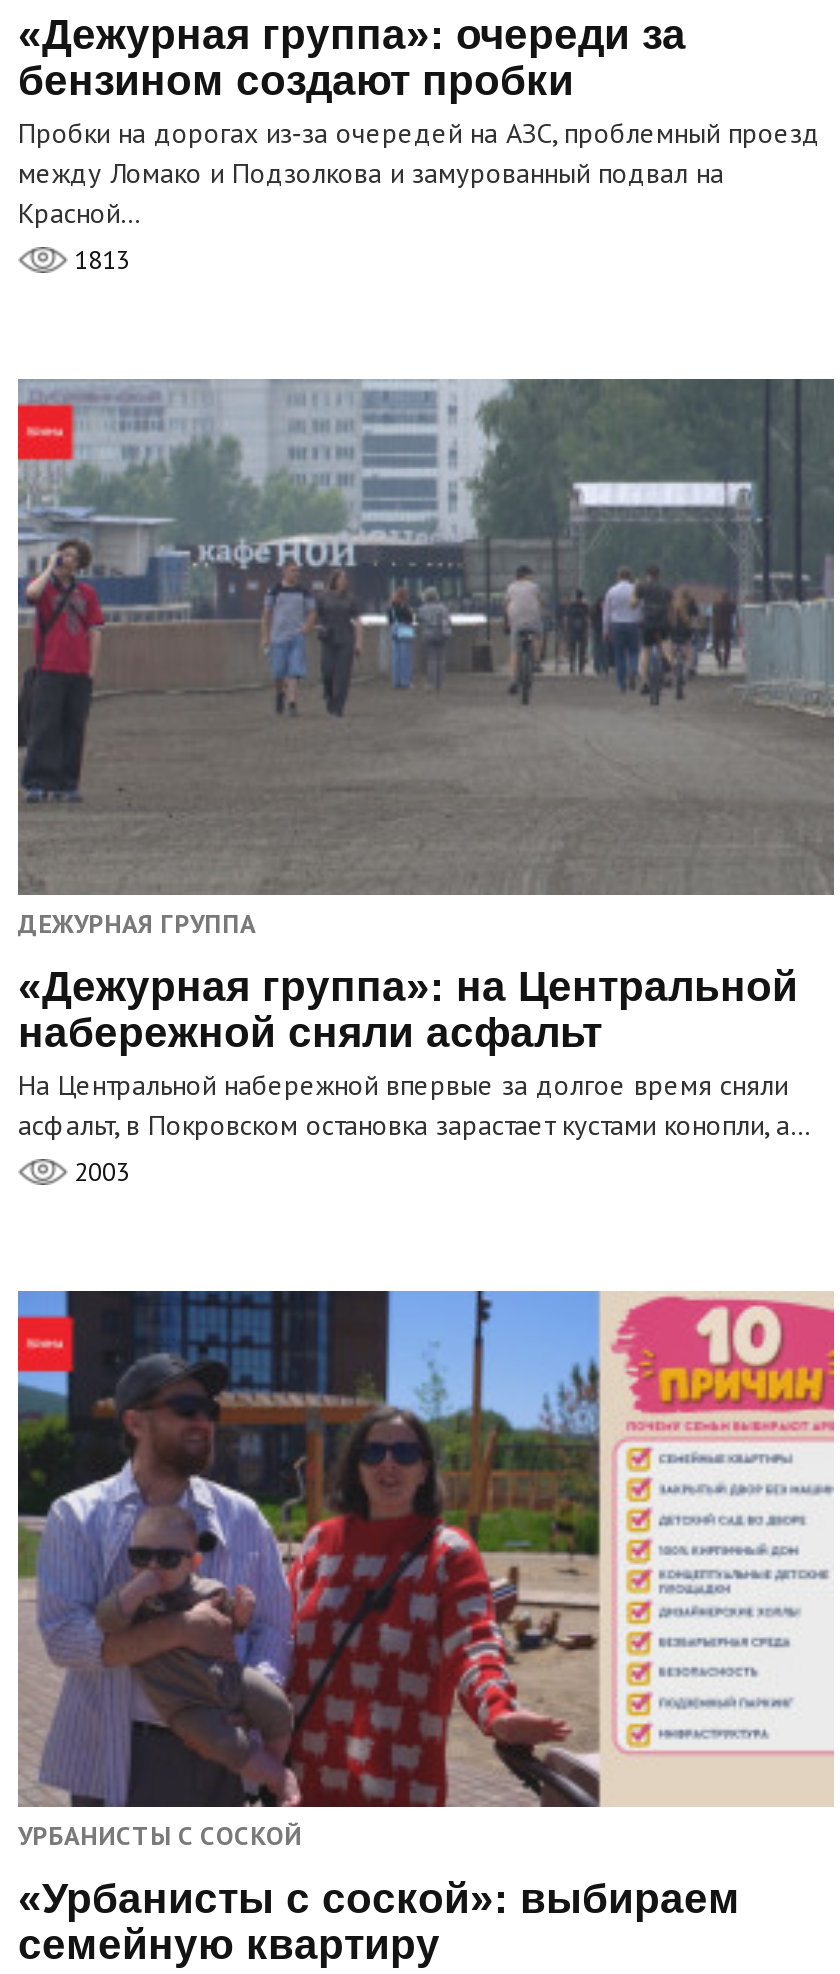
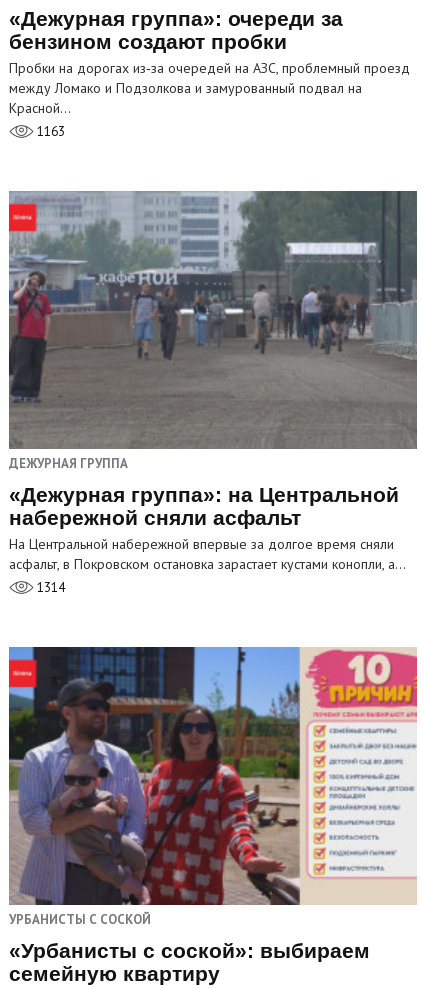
[68,243,130,277] 1813 -> [34,123,65,140] 1163
[68,1155,130,1189] 2003 -> [34,579,65,596] 1314

